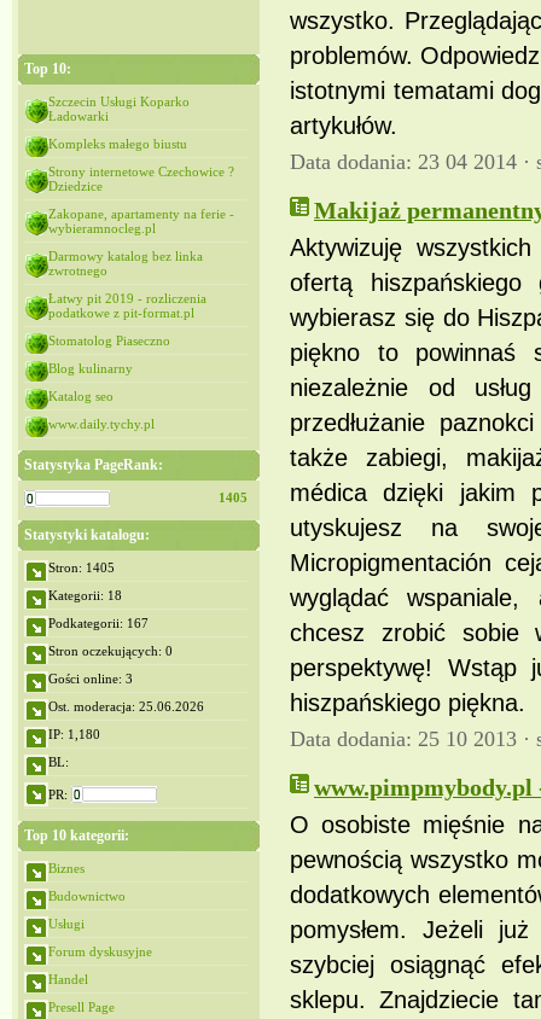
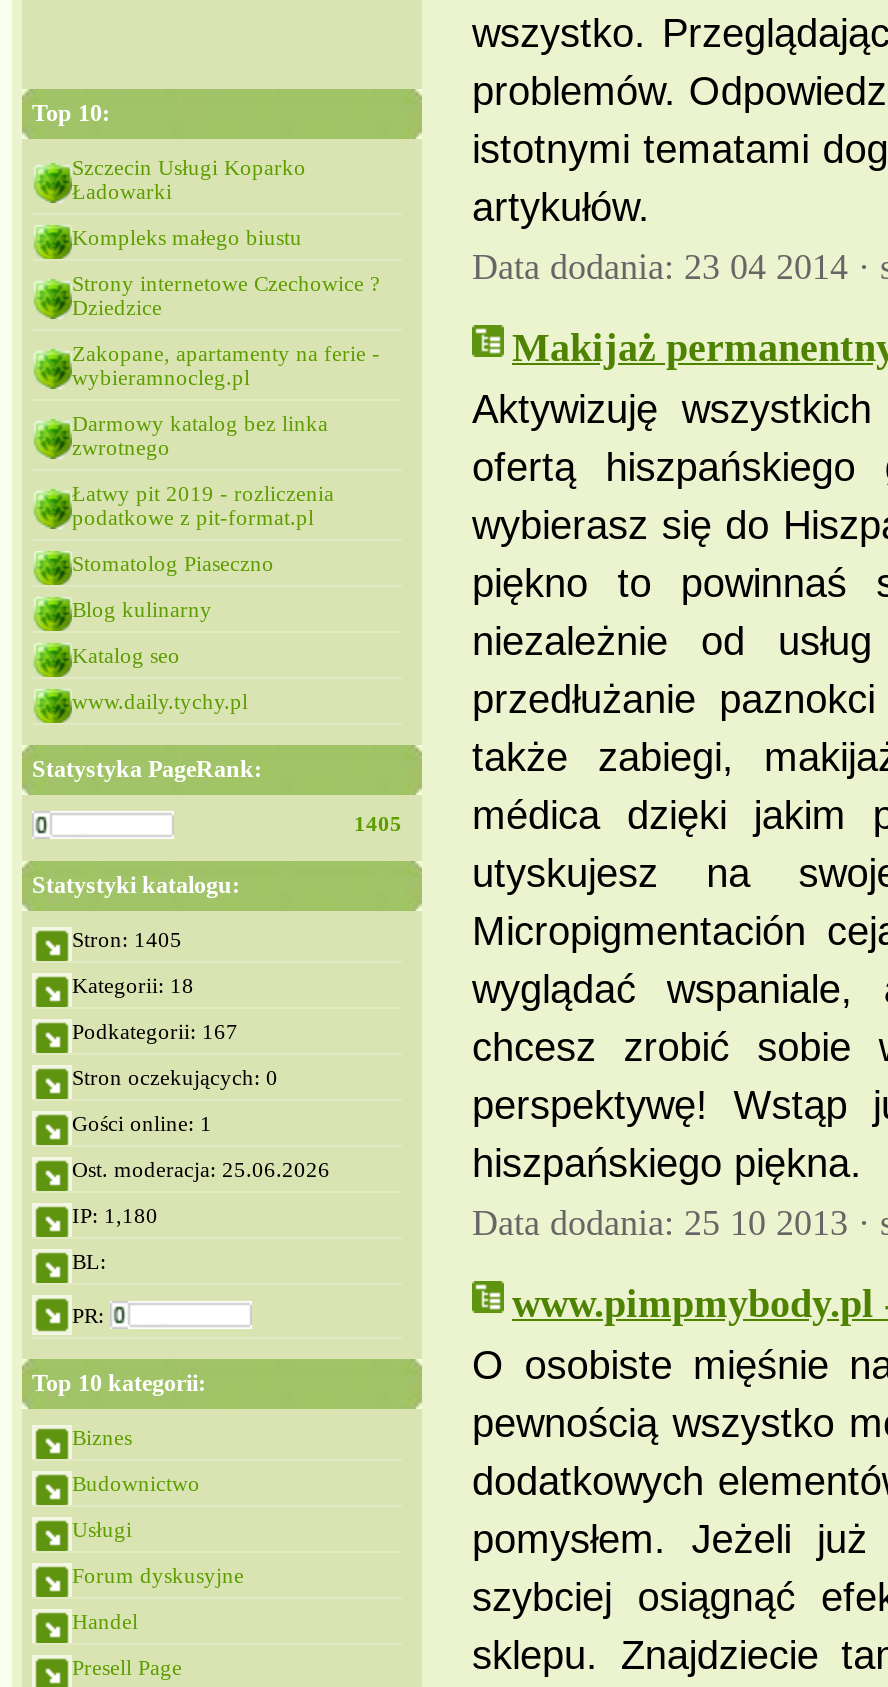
[48,671,133,686] Gości online: 3 -> [72,1111,212,1135] Gości online: 1

